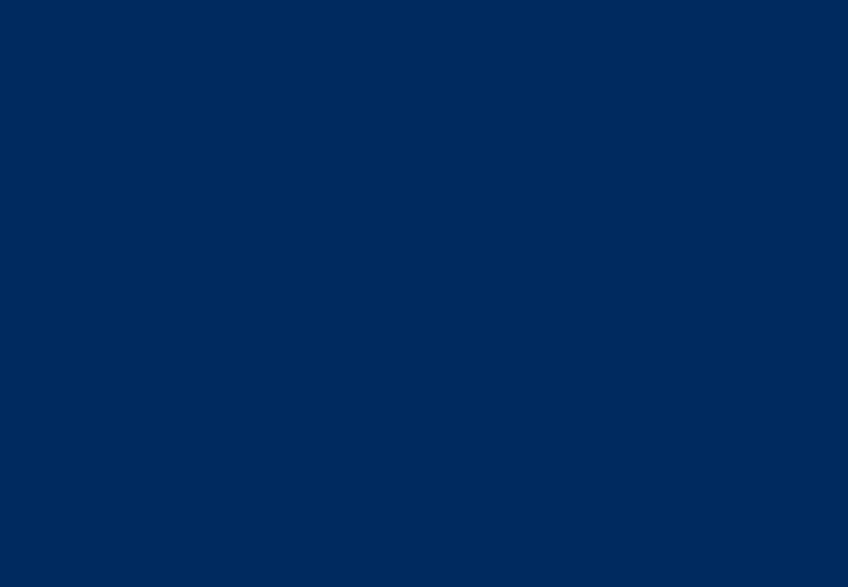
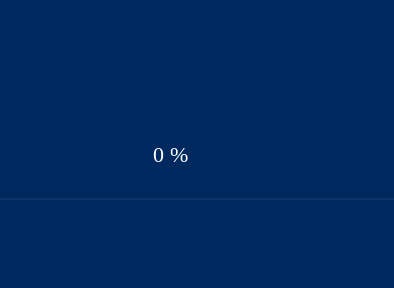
none -> [152,141,187,166] 0 %

